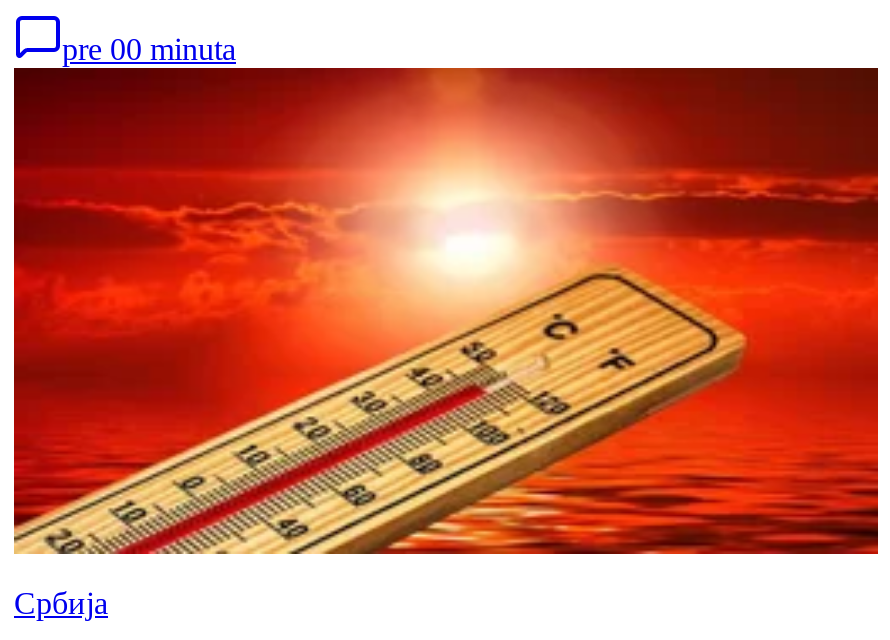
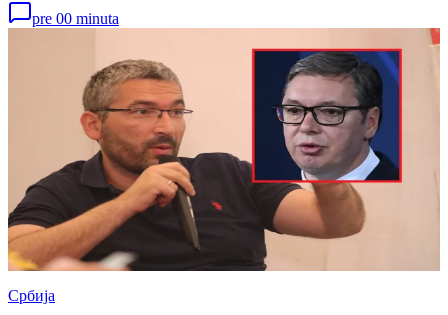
[12,67,880,557] [image] -> [7,17,441,272] [image]

